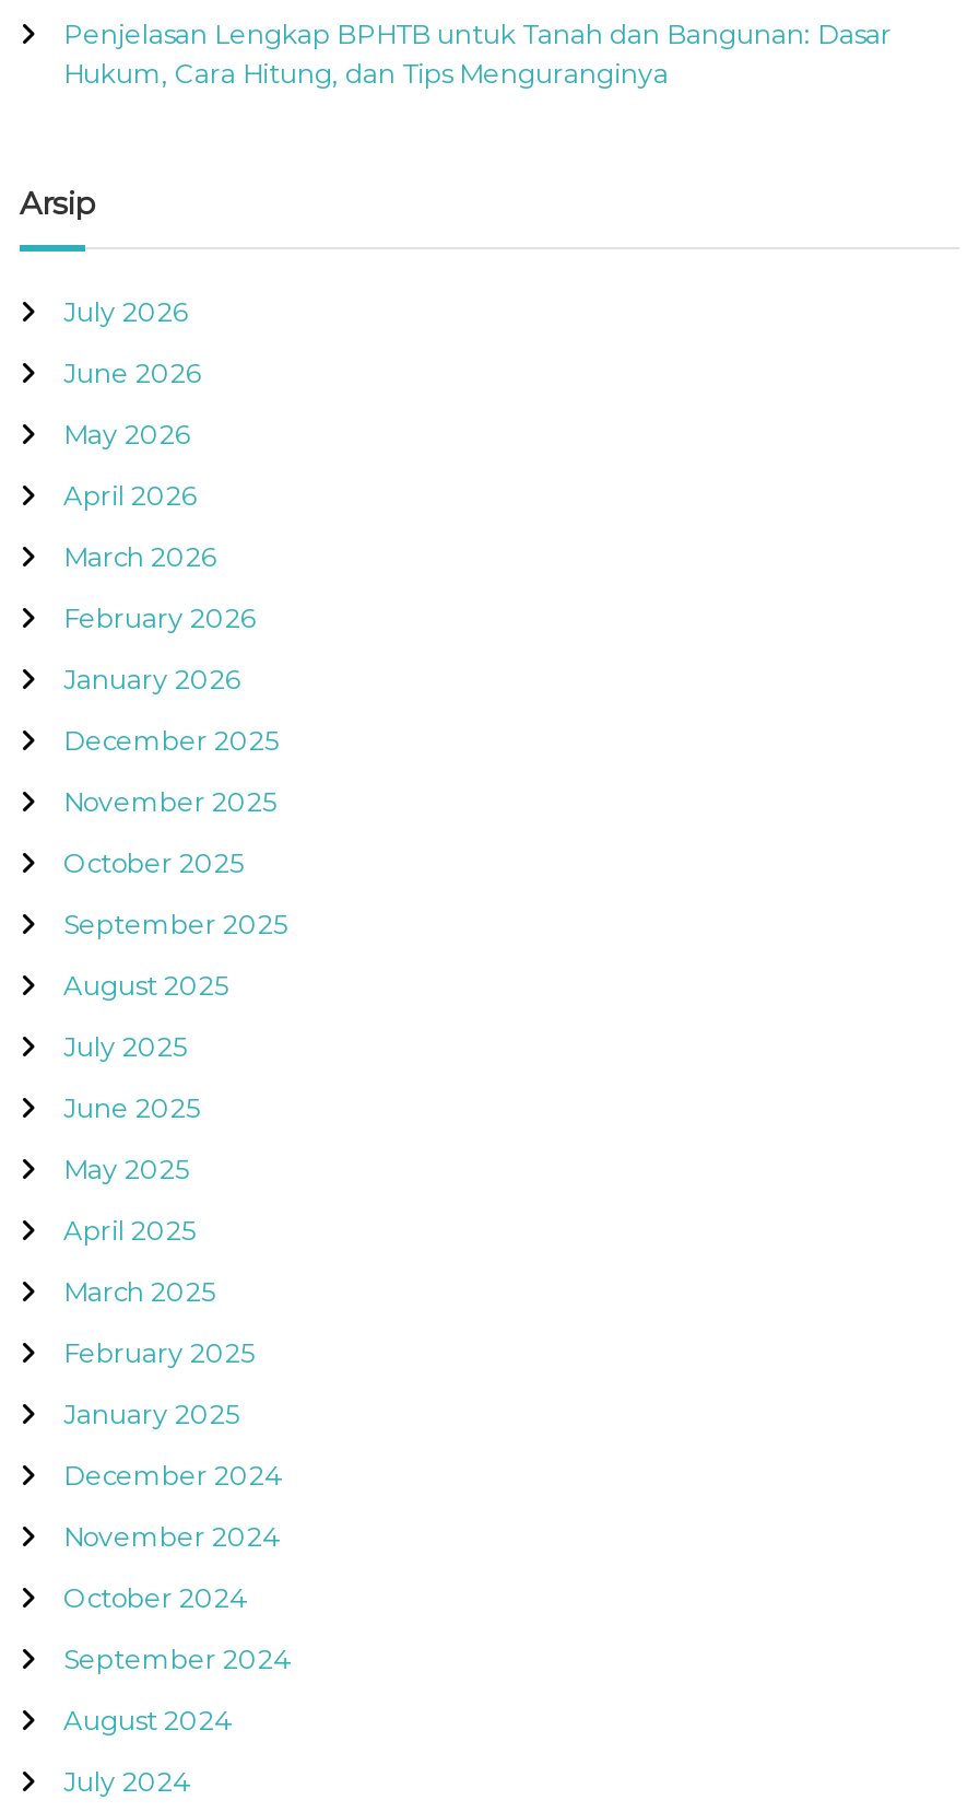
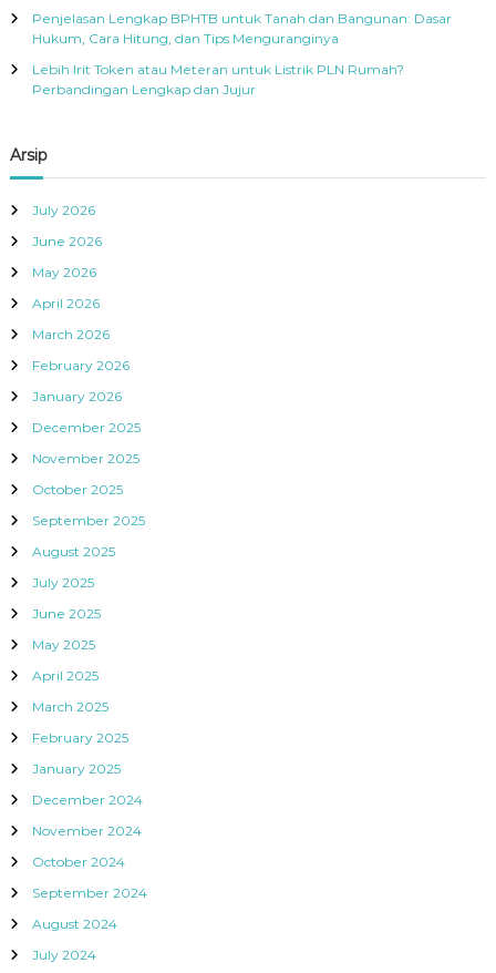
none -> [32,61,404,98] Lebih Irit Token atau Meteran untuk Listrik PLN Rumah? | Perbandingan Lengkap dan Jujur

